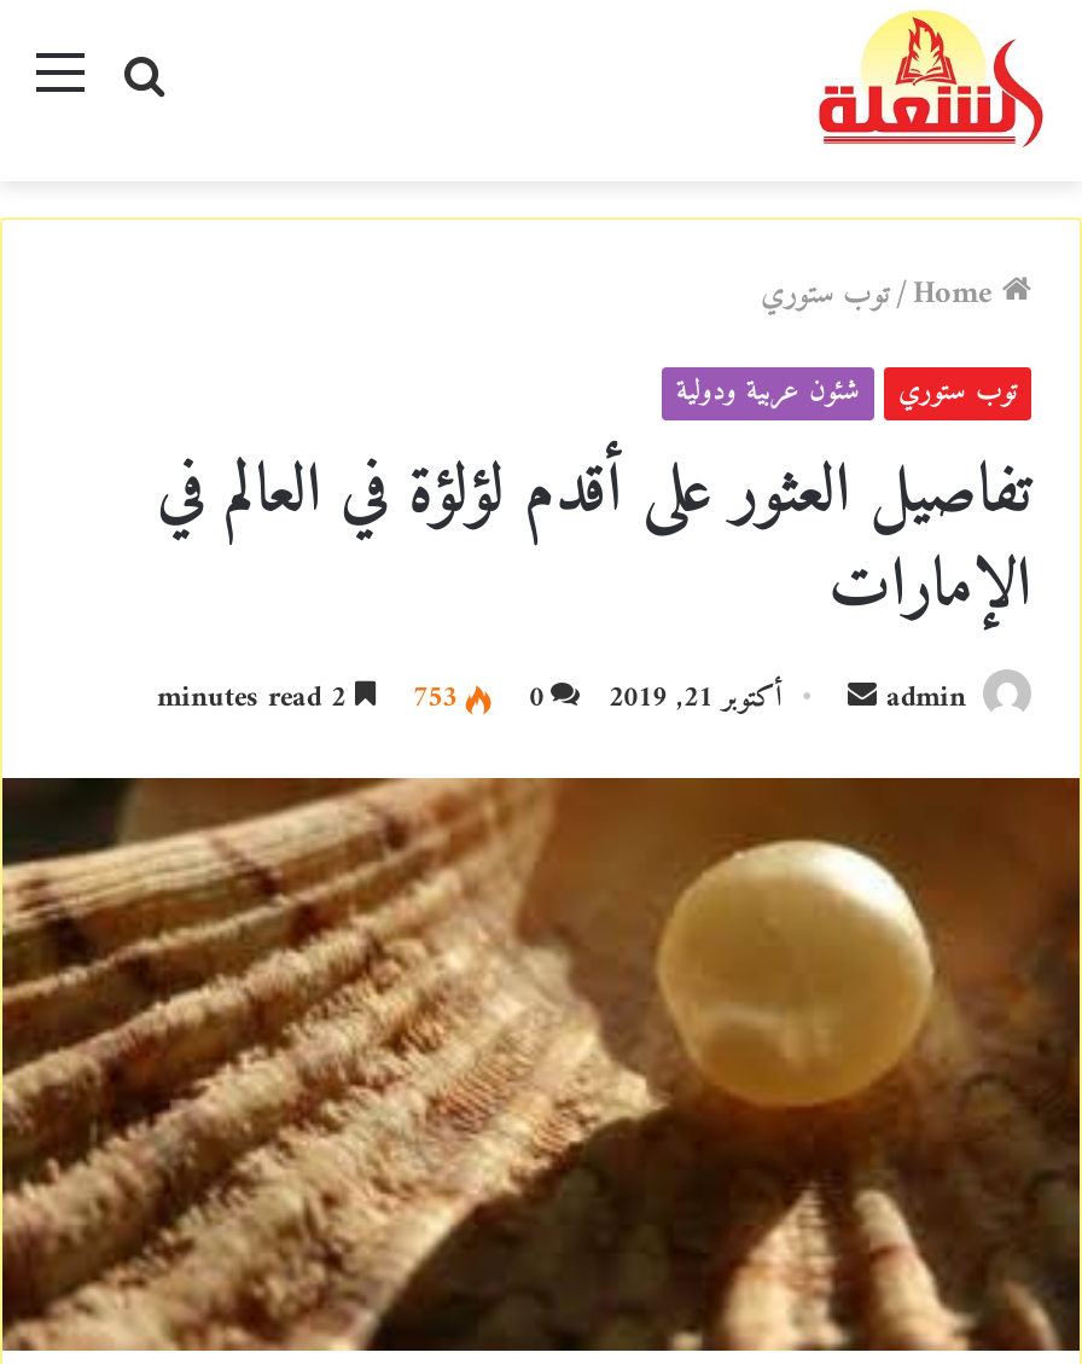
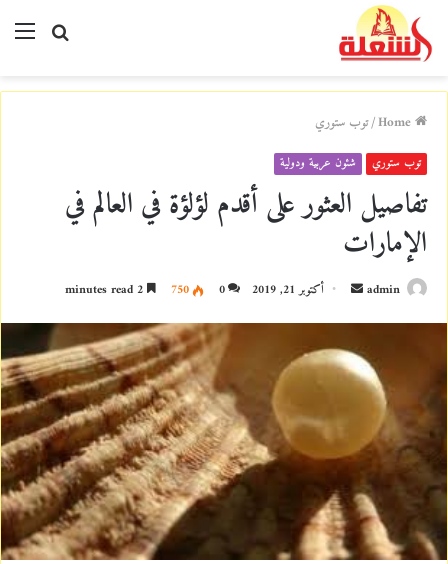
[413,674,456,725] 753 -> [171,280,189,301] 750

